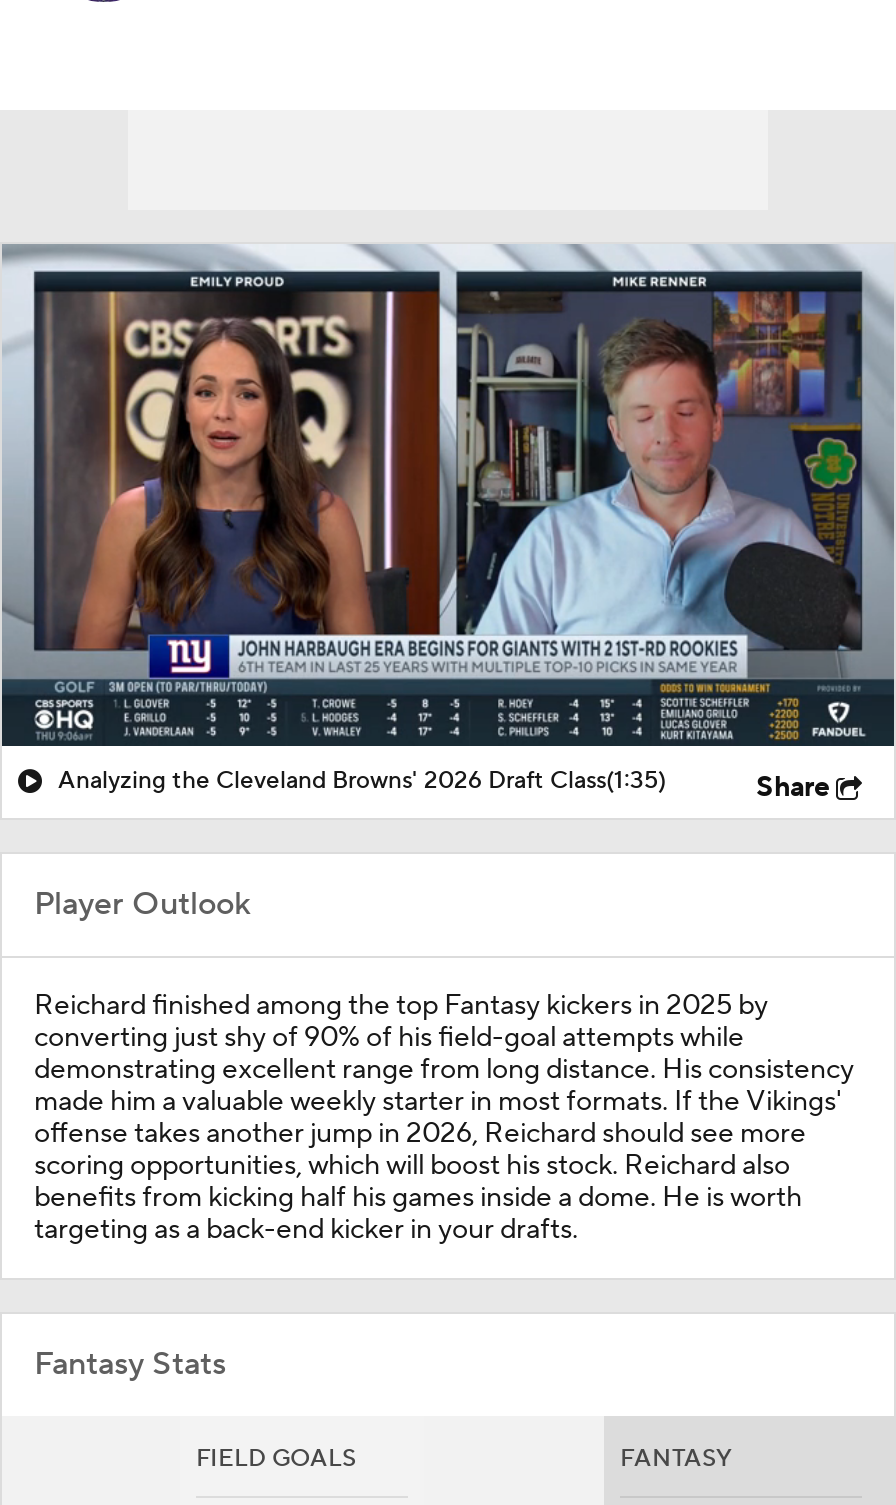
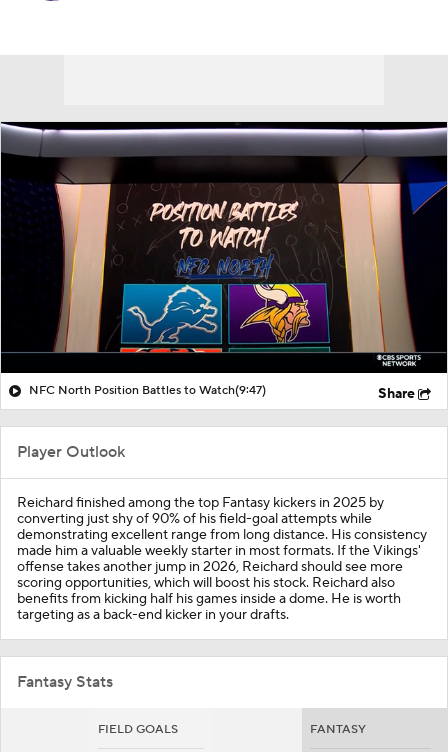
[6,244,890,796] [image] | Analyzing the Cleveland Browns' 2026 Draft Class(1:35) -> [3,121,445,398] [image] | NFC North Position Battles to Watch(9:47)

